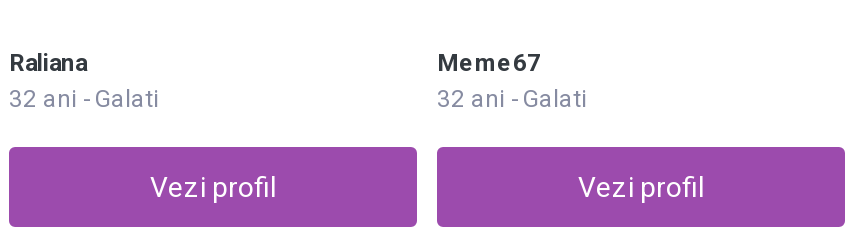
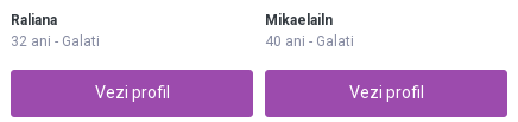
[437,49,587,113] Meme67 | 32 ani - Galati -> [265,12,354,50] Mikaelailn | 40 ani - Galati

